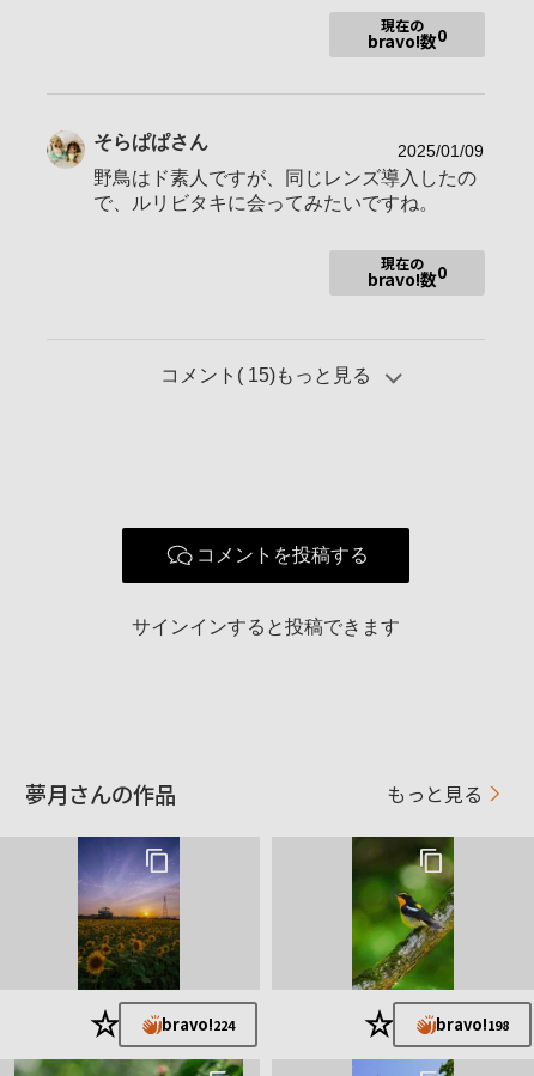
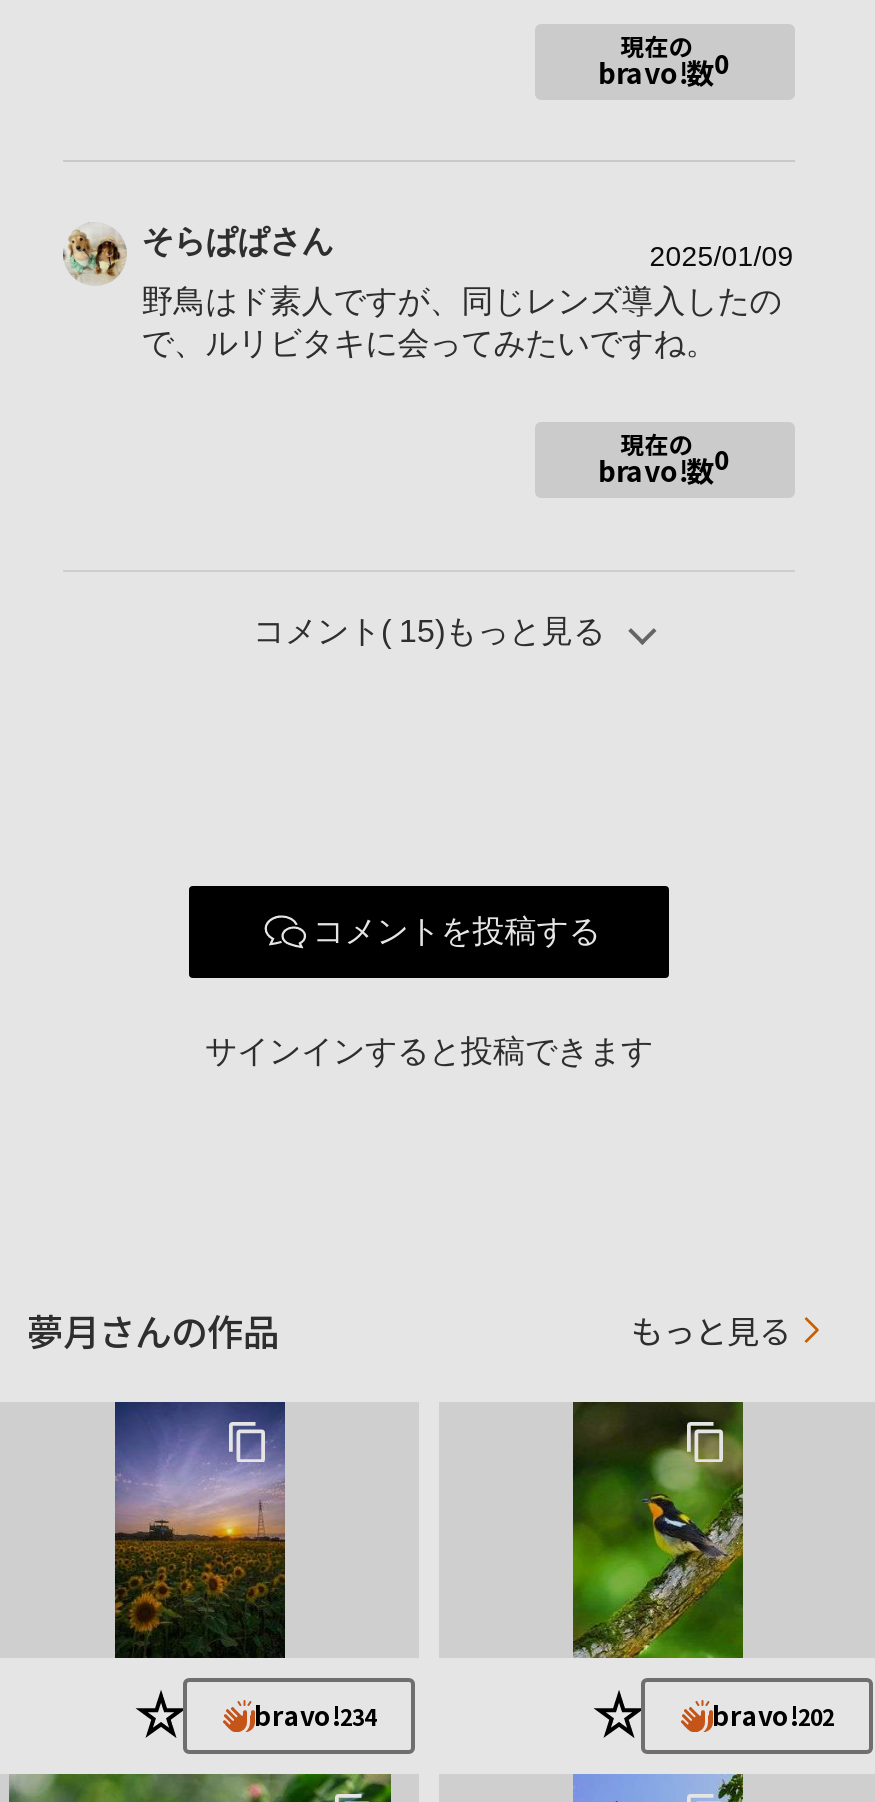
[161,1013,234,1036] bravo!224 -> [254,1697,376,1735] bravo!234
[435,1013,508,1036] bravo!198 -> [712,1697,834,1735] bravo!202

